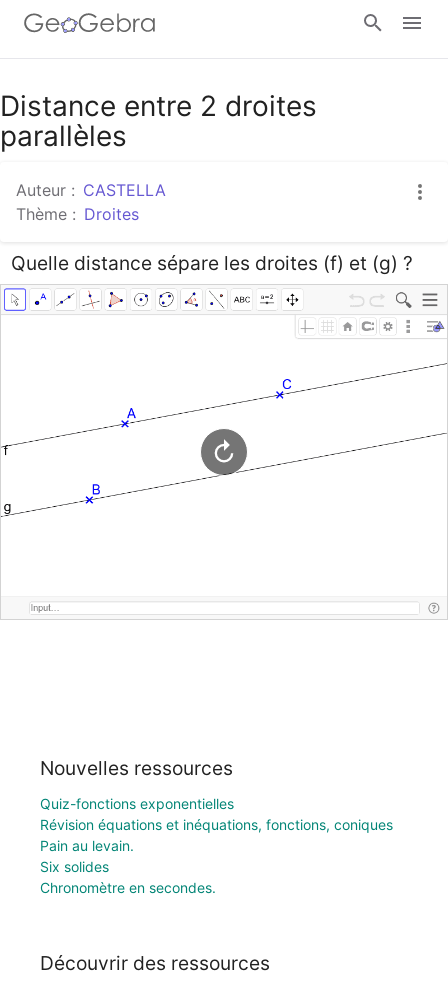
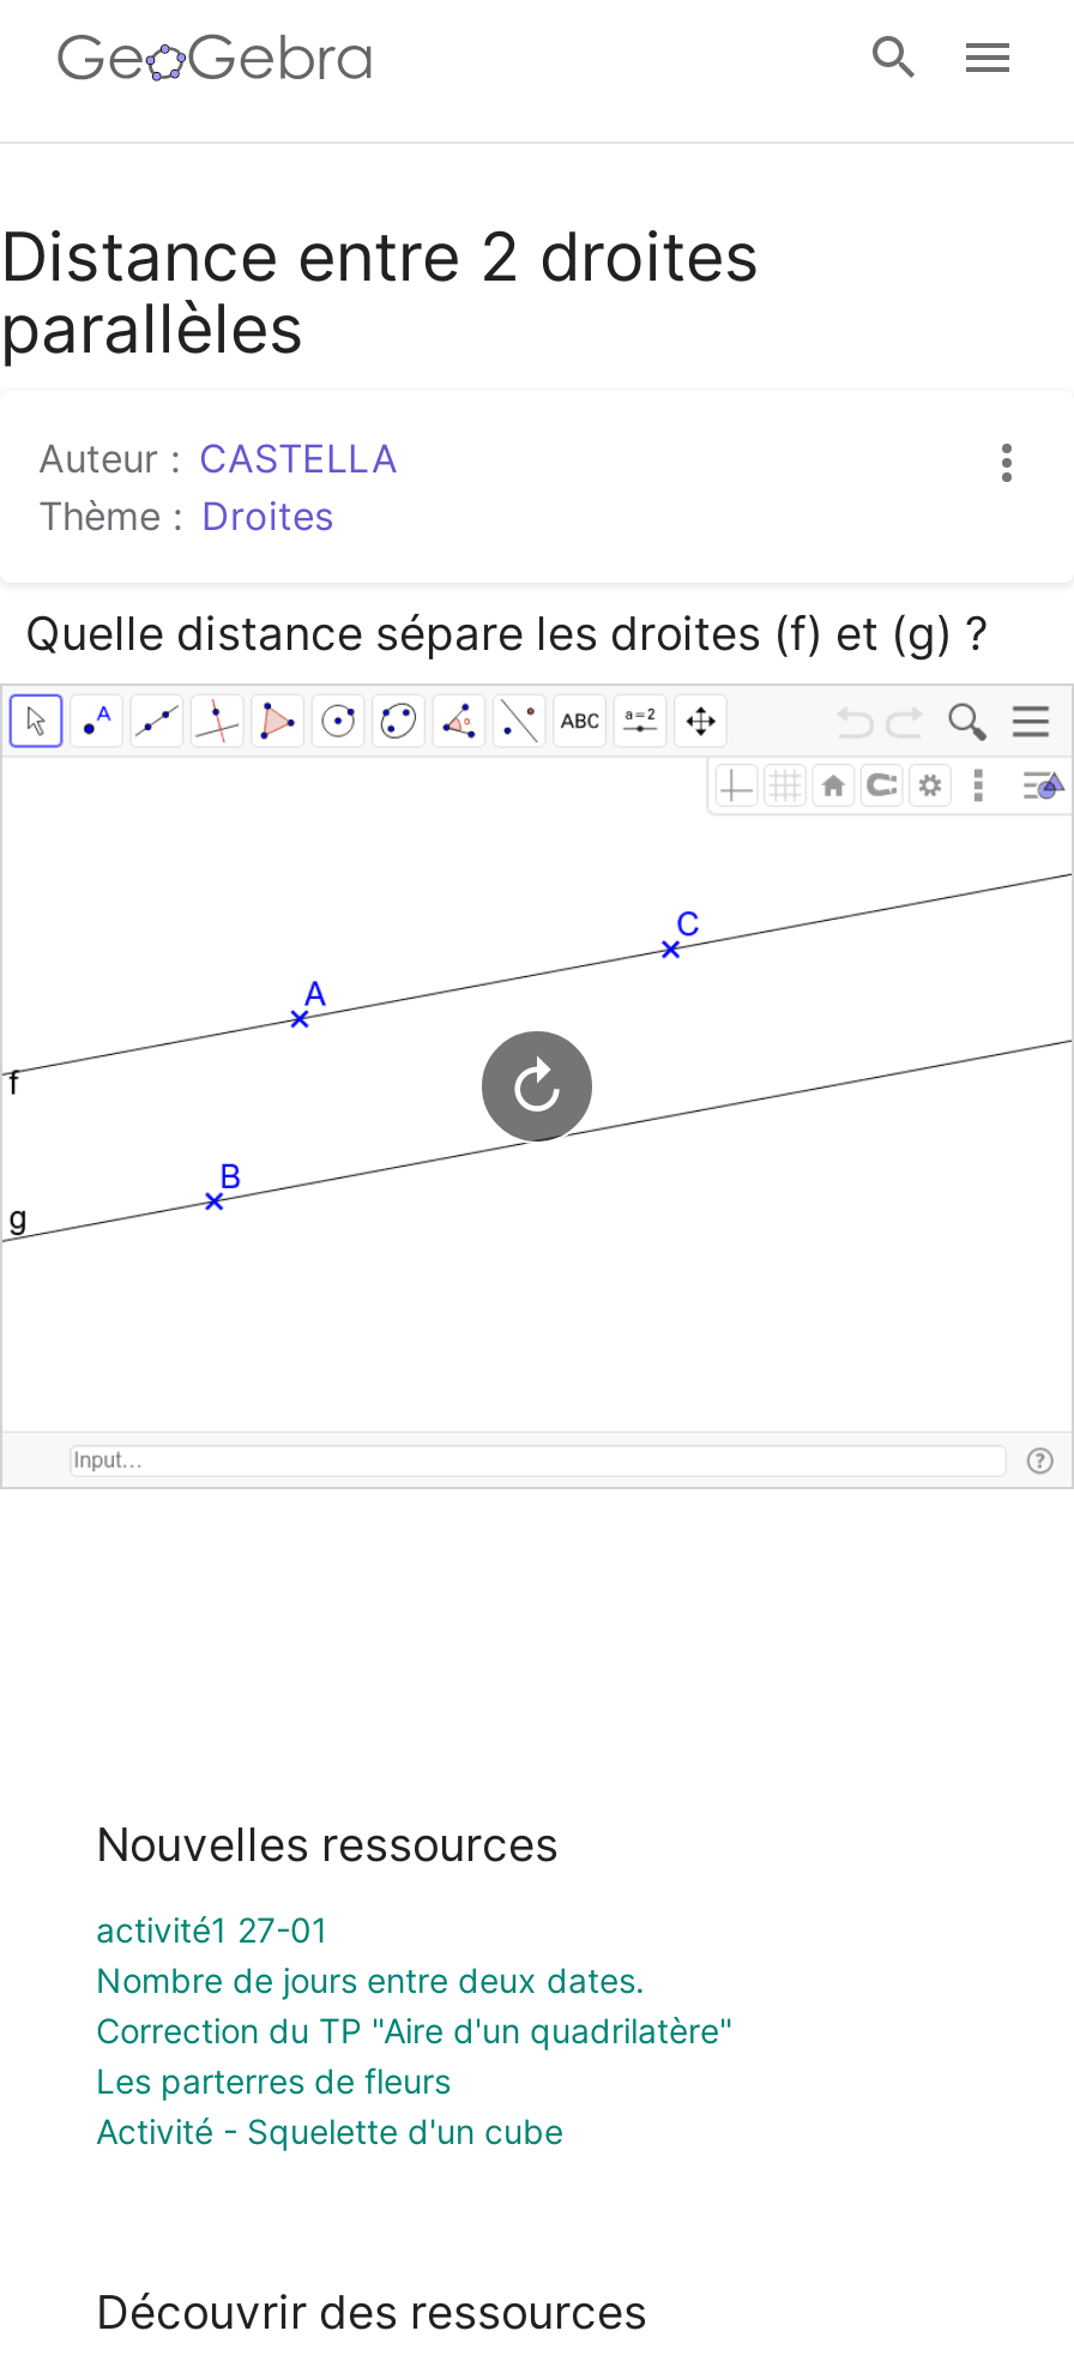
[40,795,393,896] Quiz-fonctions exponentielles | Révision équations et inéquations, fonctions, coniques | Pain au levain. | Six solides | Chronomètre en secondes. -> [96,1908,734,2151] activité1 27-01 | Nombre de jours entre deux dates. | Correction du TP "Aire d'un quadrilatère" | Les parterres de fleurs | Activité - Squelette d'un cube

